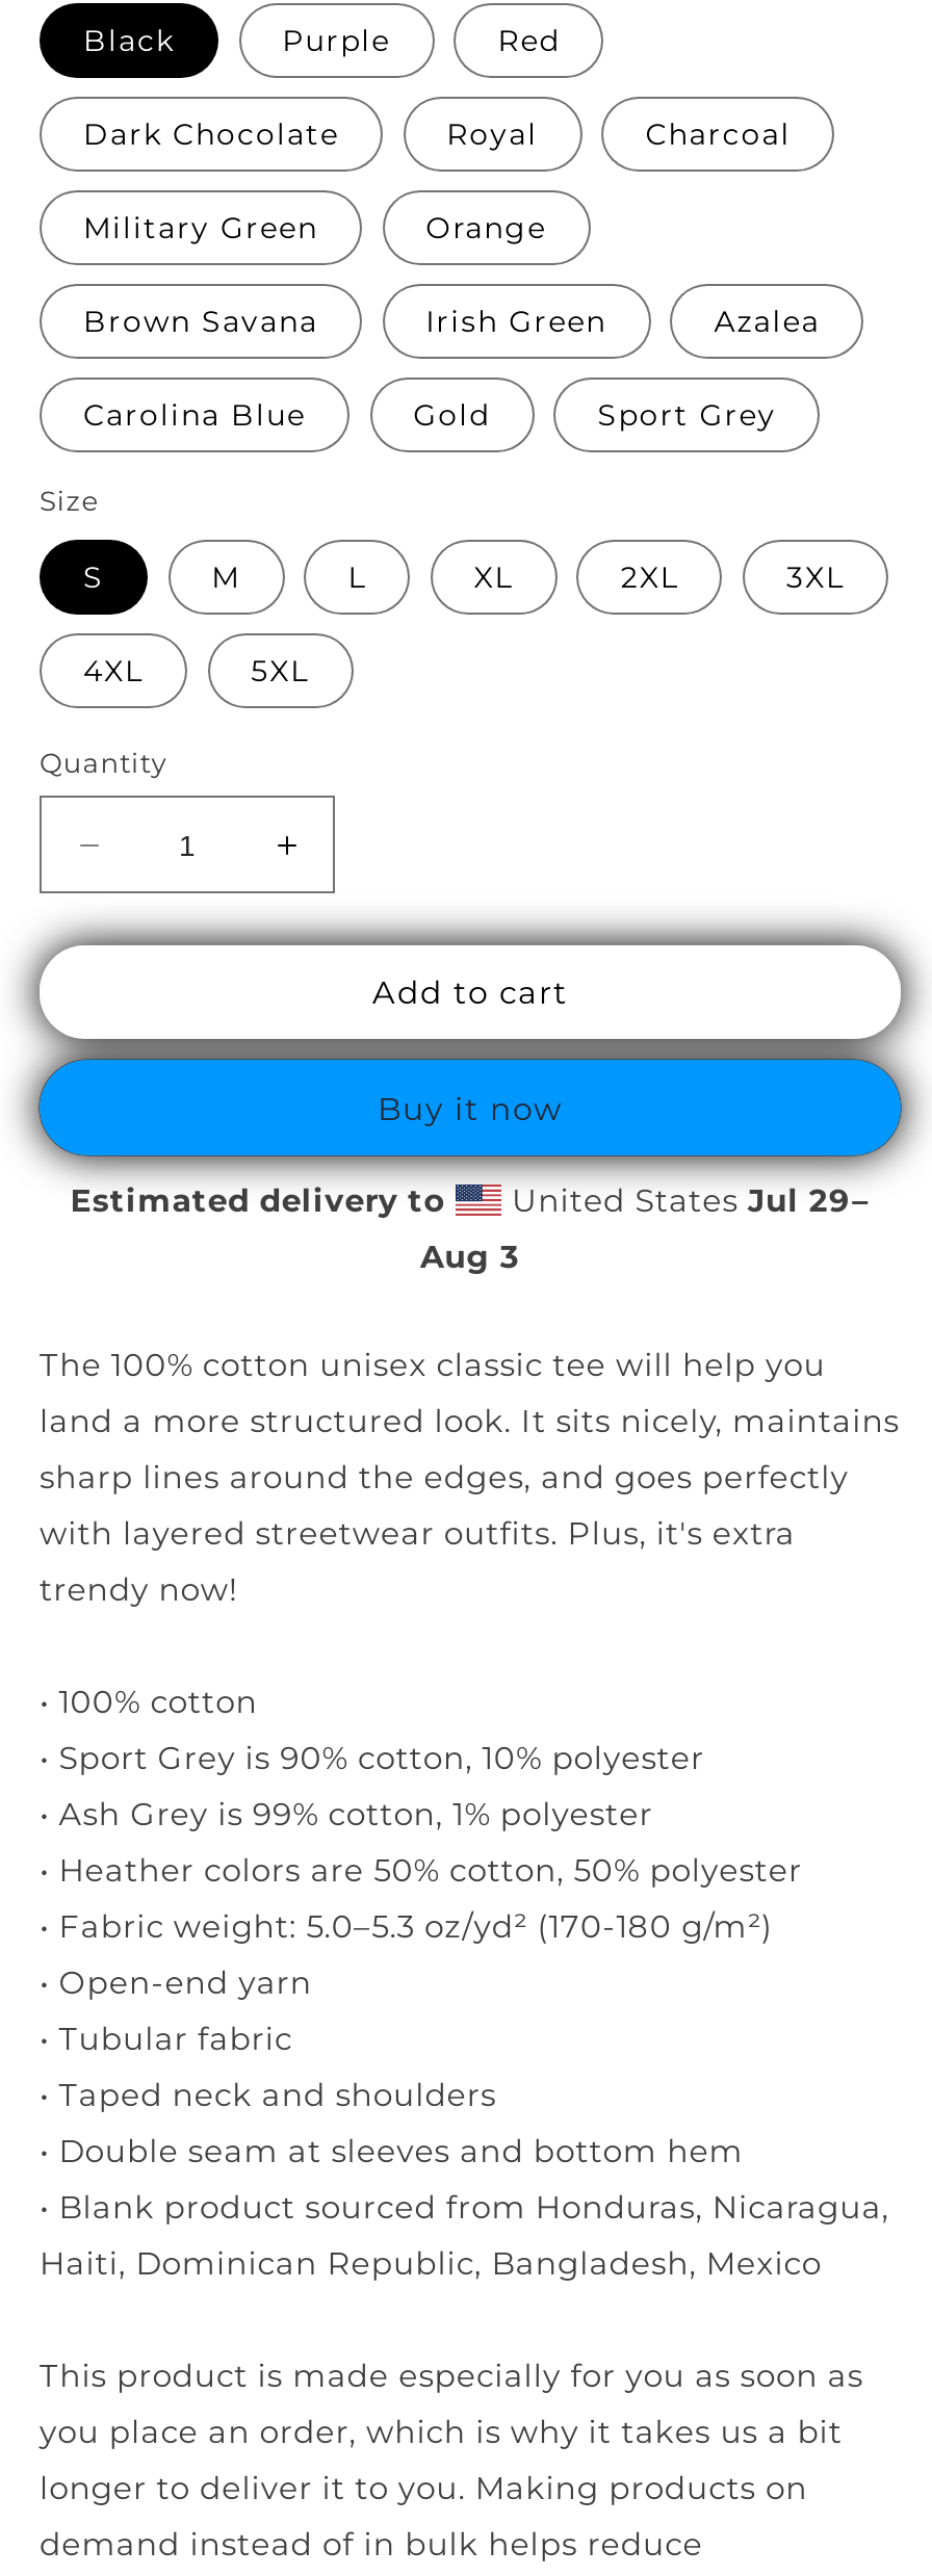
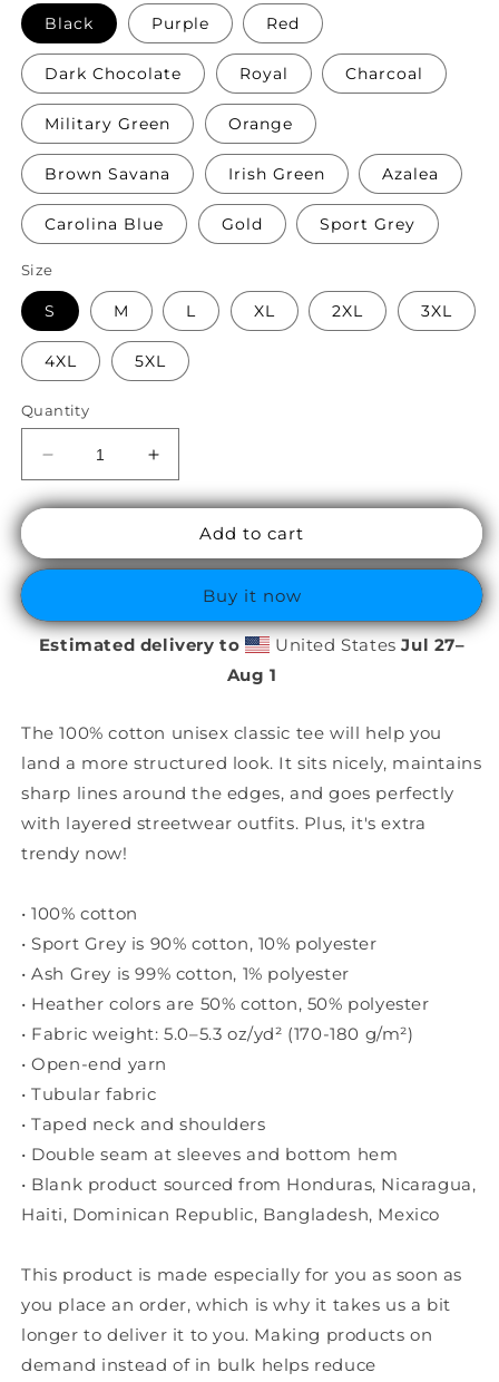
[502,1180,870,1220] United States Jul 29– -> [270,634,465,655] United States Jul 27–
[420,1237,520,1276] Aug 3 -> [227,664,277,685] Aug 1

